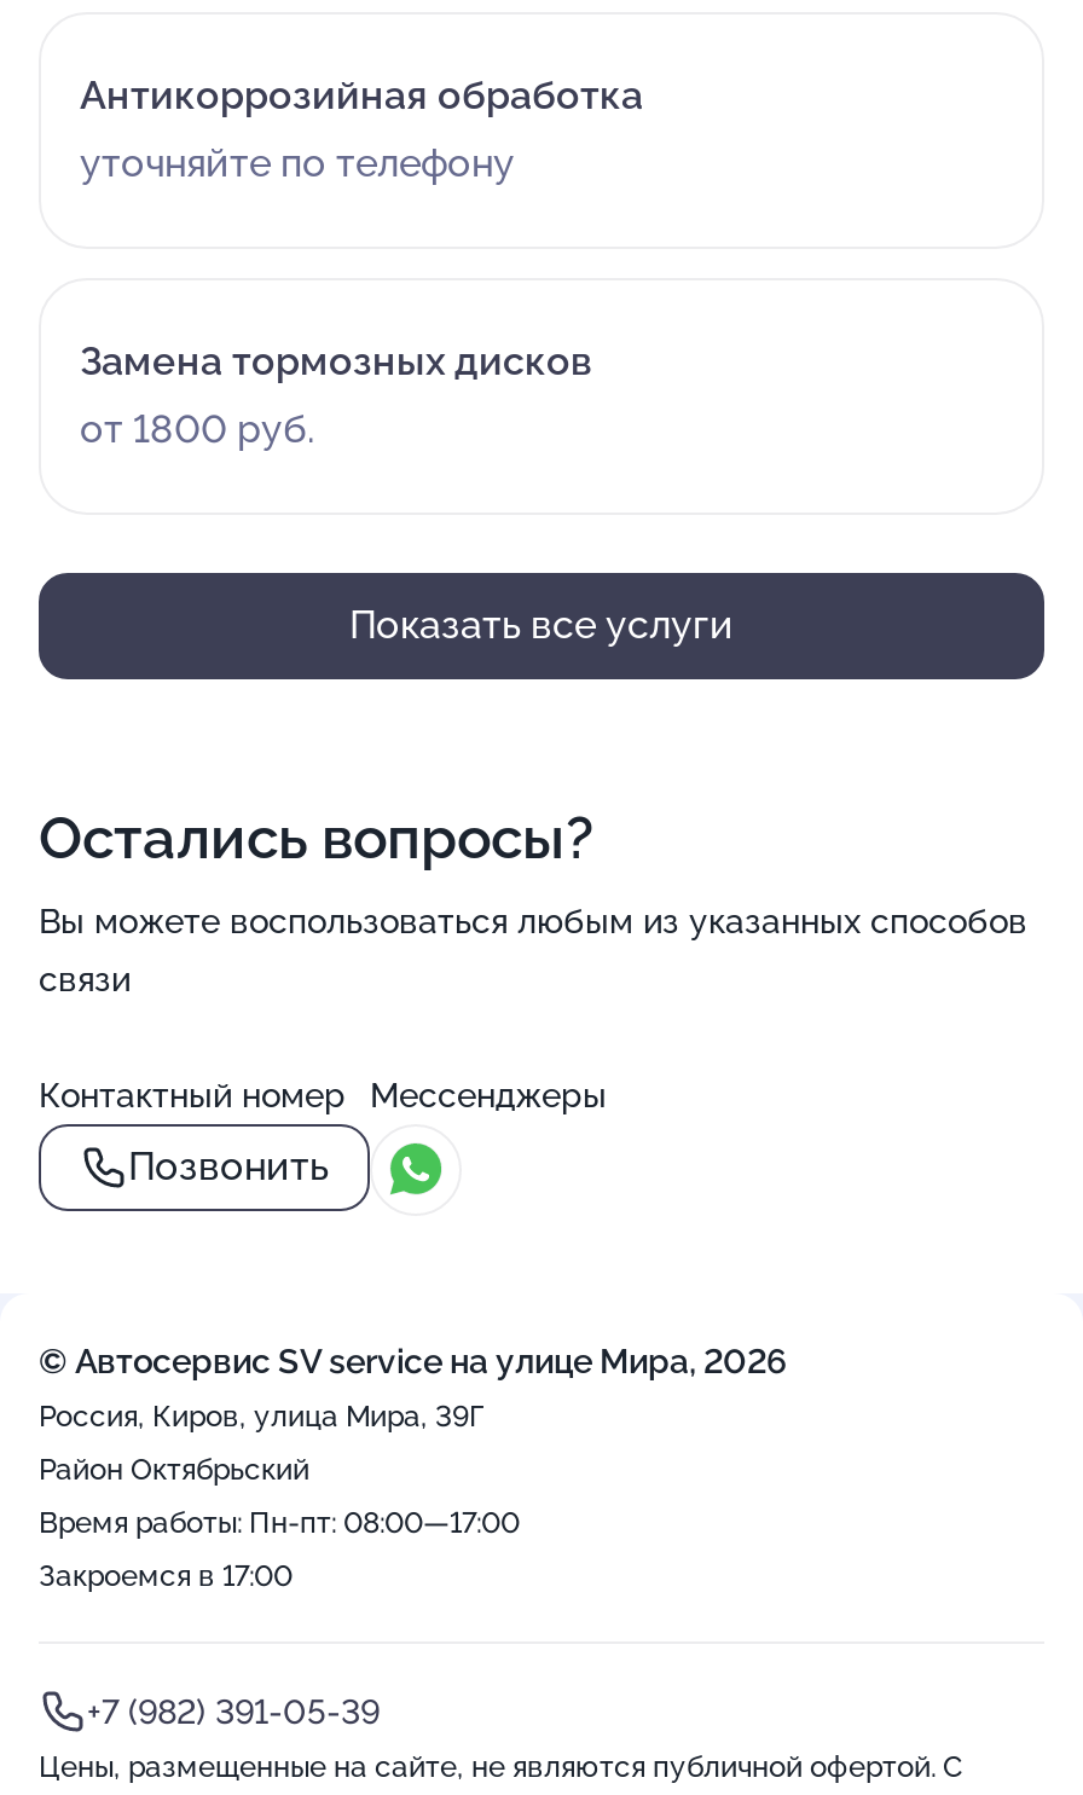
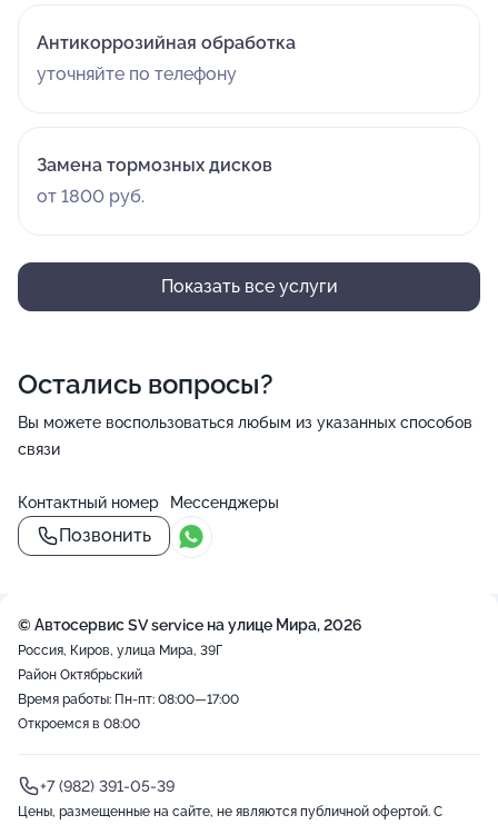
[39,1559,293,1593] Закроемся в 17:00 -> [18,716,140,732] Откроемся в 08:00

